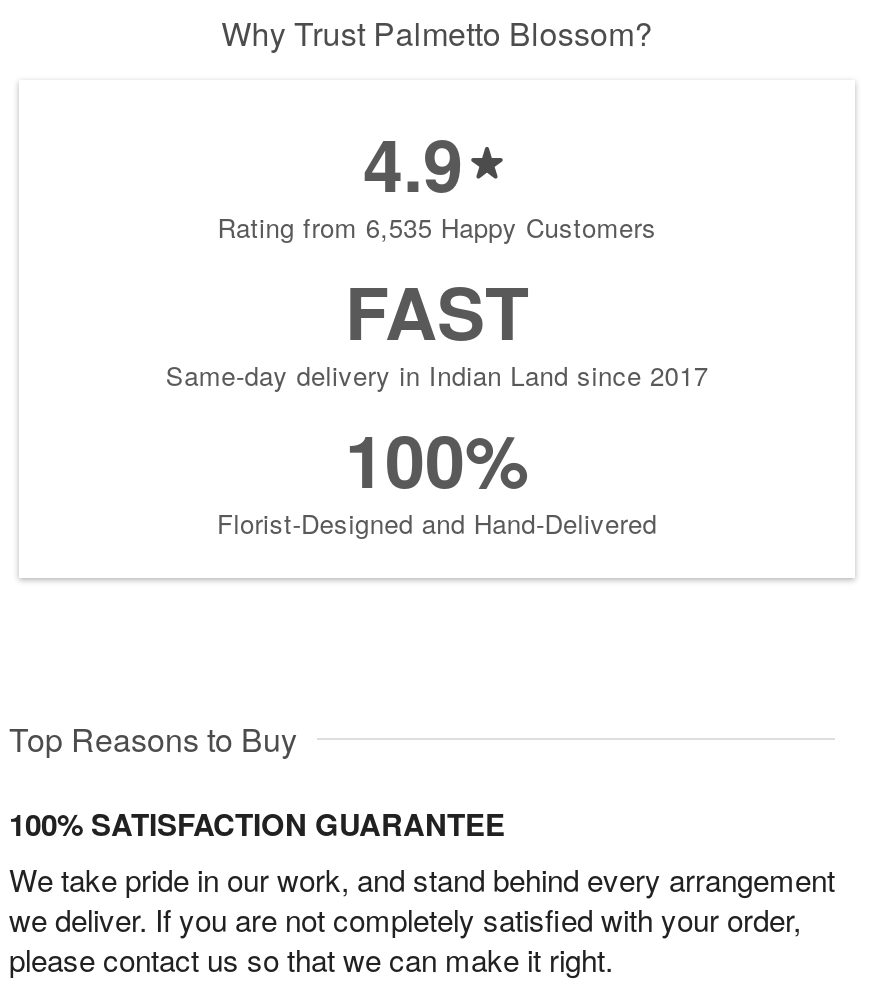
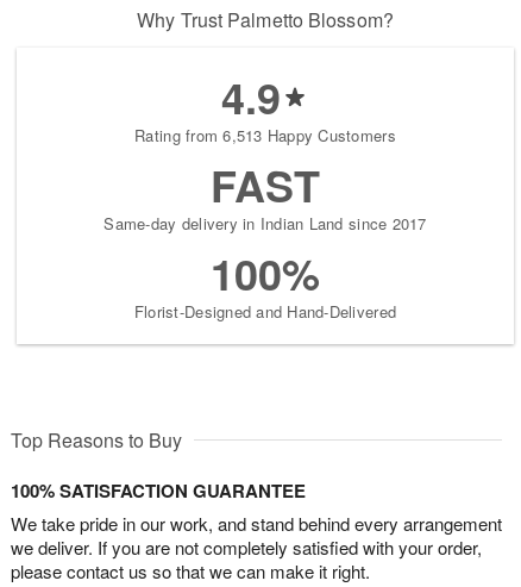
[217,207,657,245] Rating from 6,535 Happy Customers -> [135,123,396,146] Rating from 6,513 Happy Customers

